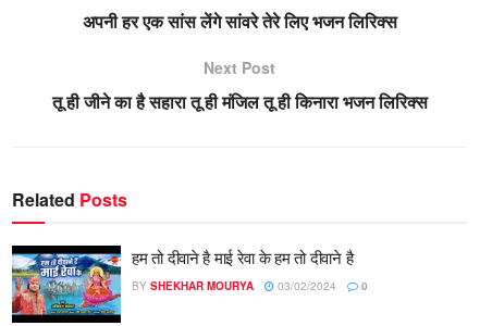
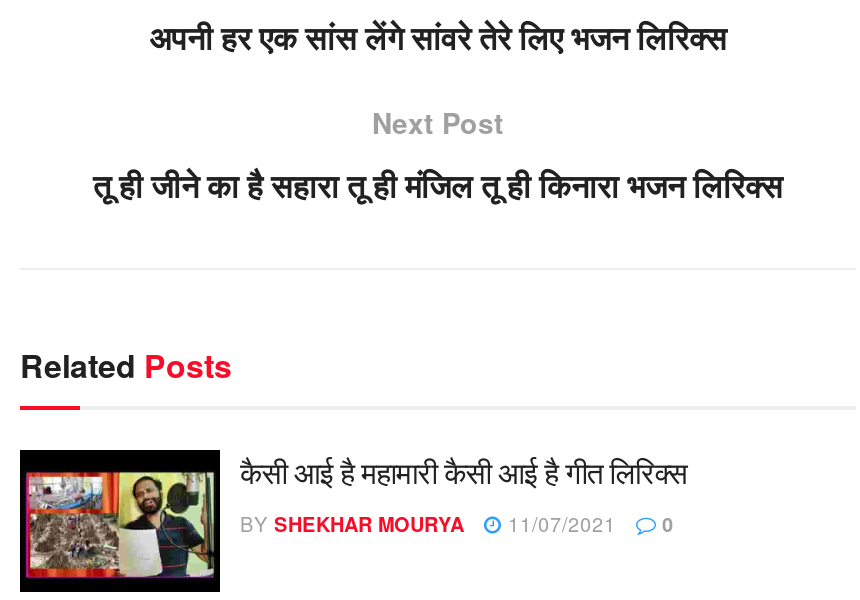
[11,245,353,316] [image] | हम तो दीवाने है माई रेवा के हम तो दीवाने है -> [18,450,687,580] [image] | कैसी आई है महामारी कैसी आई है गीत लिरिक्स
[132,278,368,293] BY SHEKHAR MOURYA 03/02/2024 0 -> [240,510,674,538] BY SHEKHAR MOURYA 11/07/2021 0

